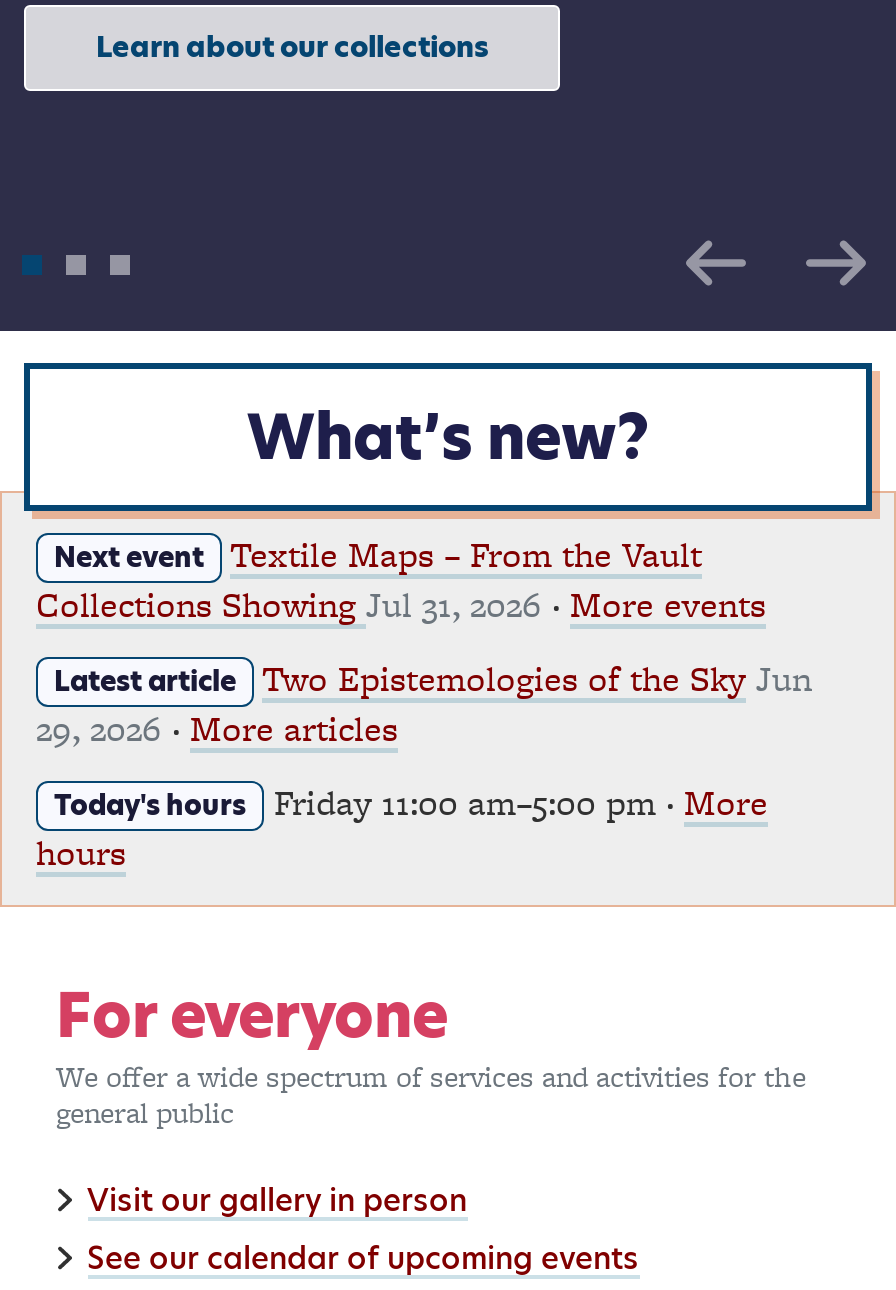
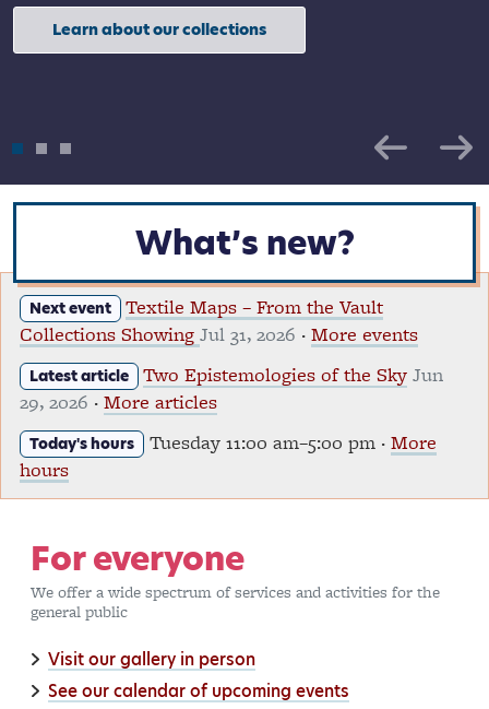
[54,777,768,827] Today's hours Friday 11:00 am–5:00 pm · More -> [29,428,437,456] Today's hours Tuesday 11:00 am–5:00 pm · More

